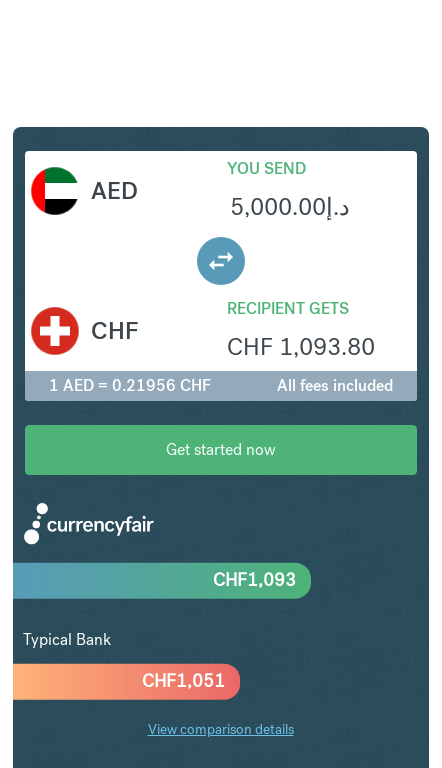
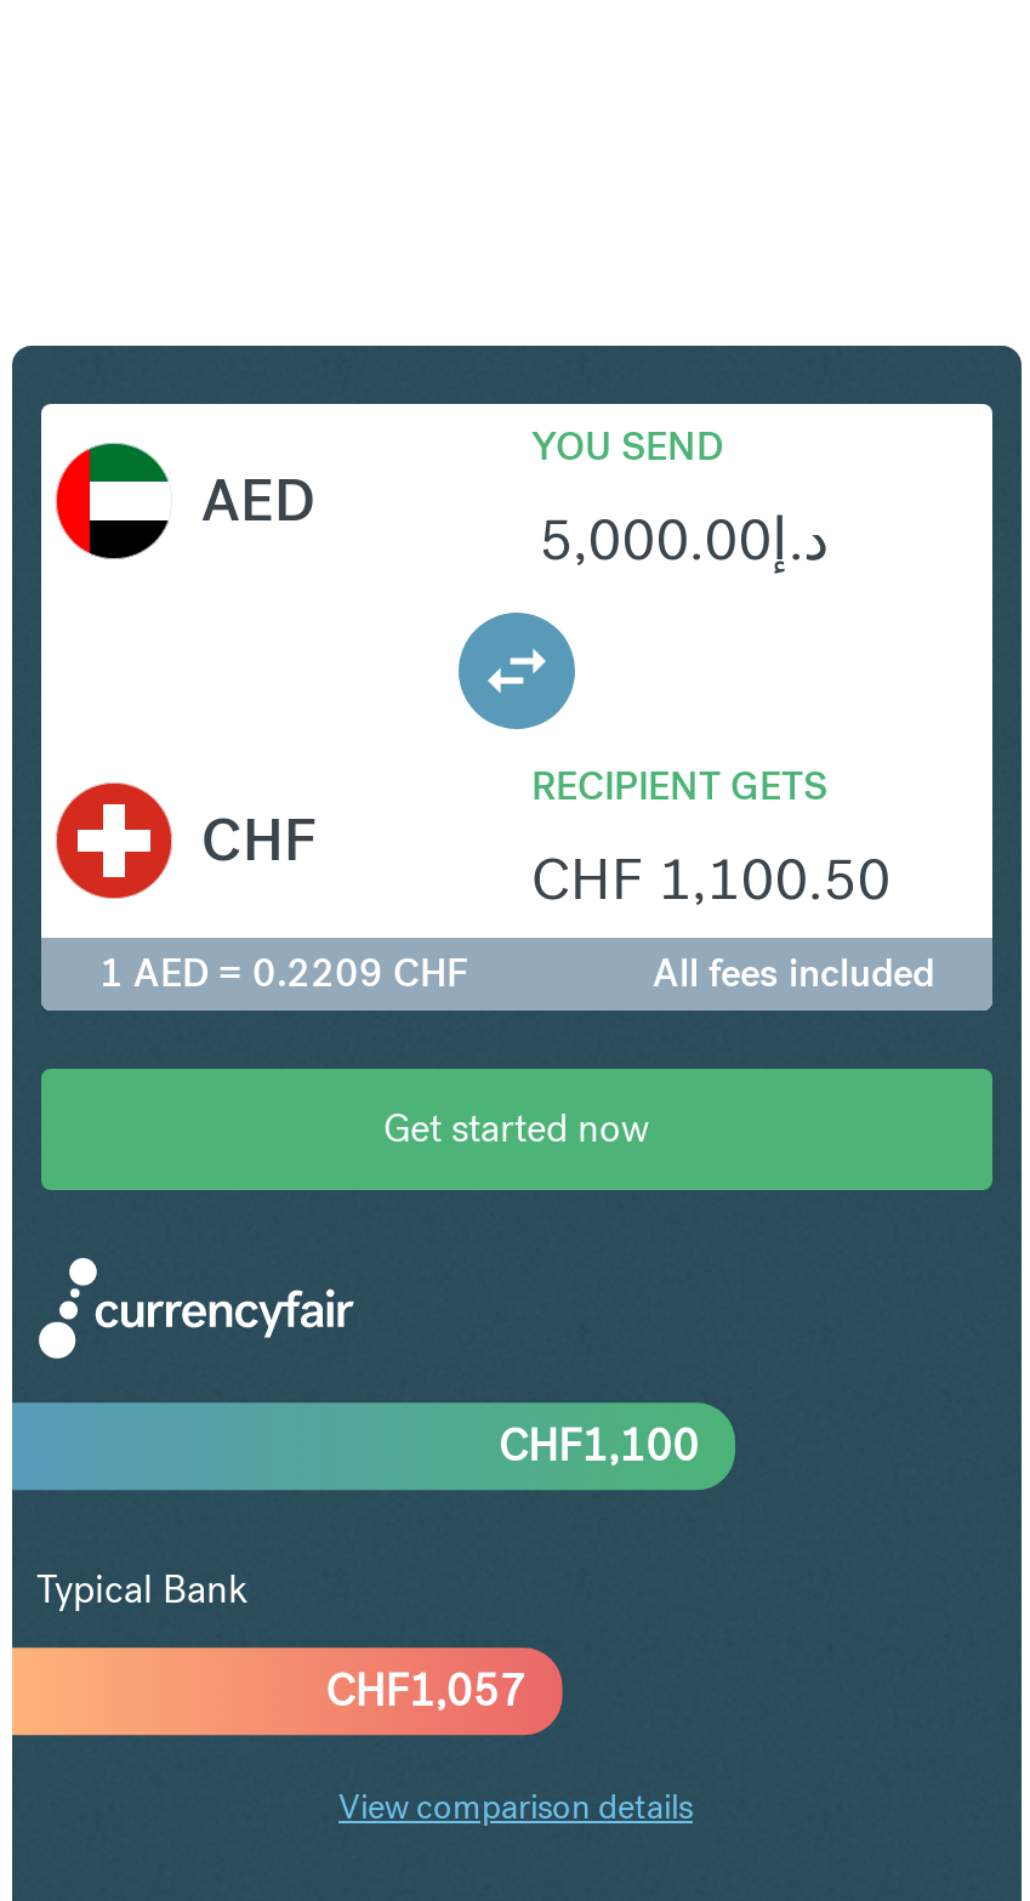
[227,331,375,362] CHF 1,093.80 -> [531,840,890,915] CHF 1,100.50
[49,375,211,396] 1 AED = 0.21956 CHF -> [99,946,468,997] 1 AED = 0.2209 CHF
[213,568,296,591] CHF1,093 -> [499,1417,699,1473] CHF1,100
[142,669,225,692] CHF1,051 -> [326,1662,526,1718] CHF1,057

